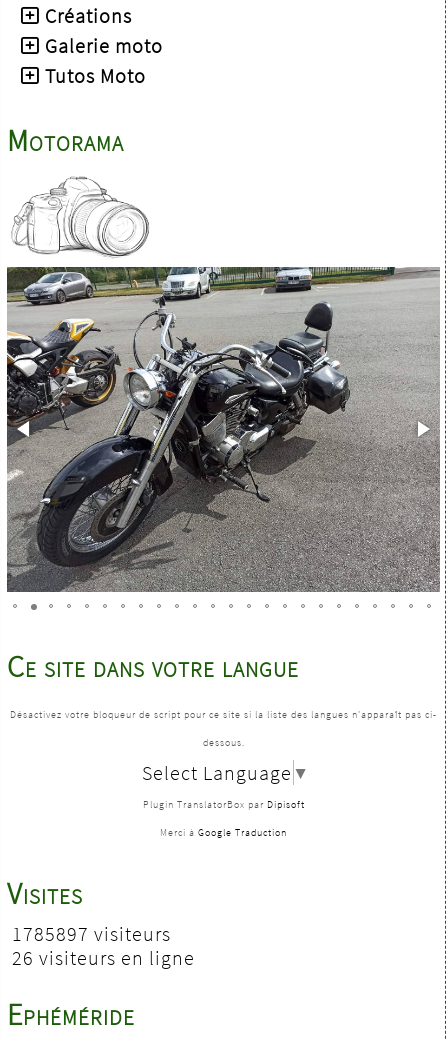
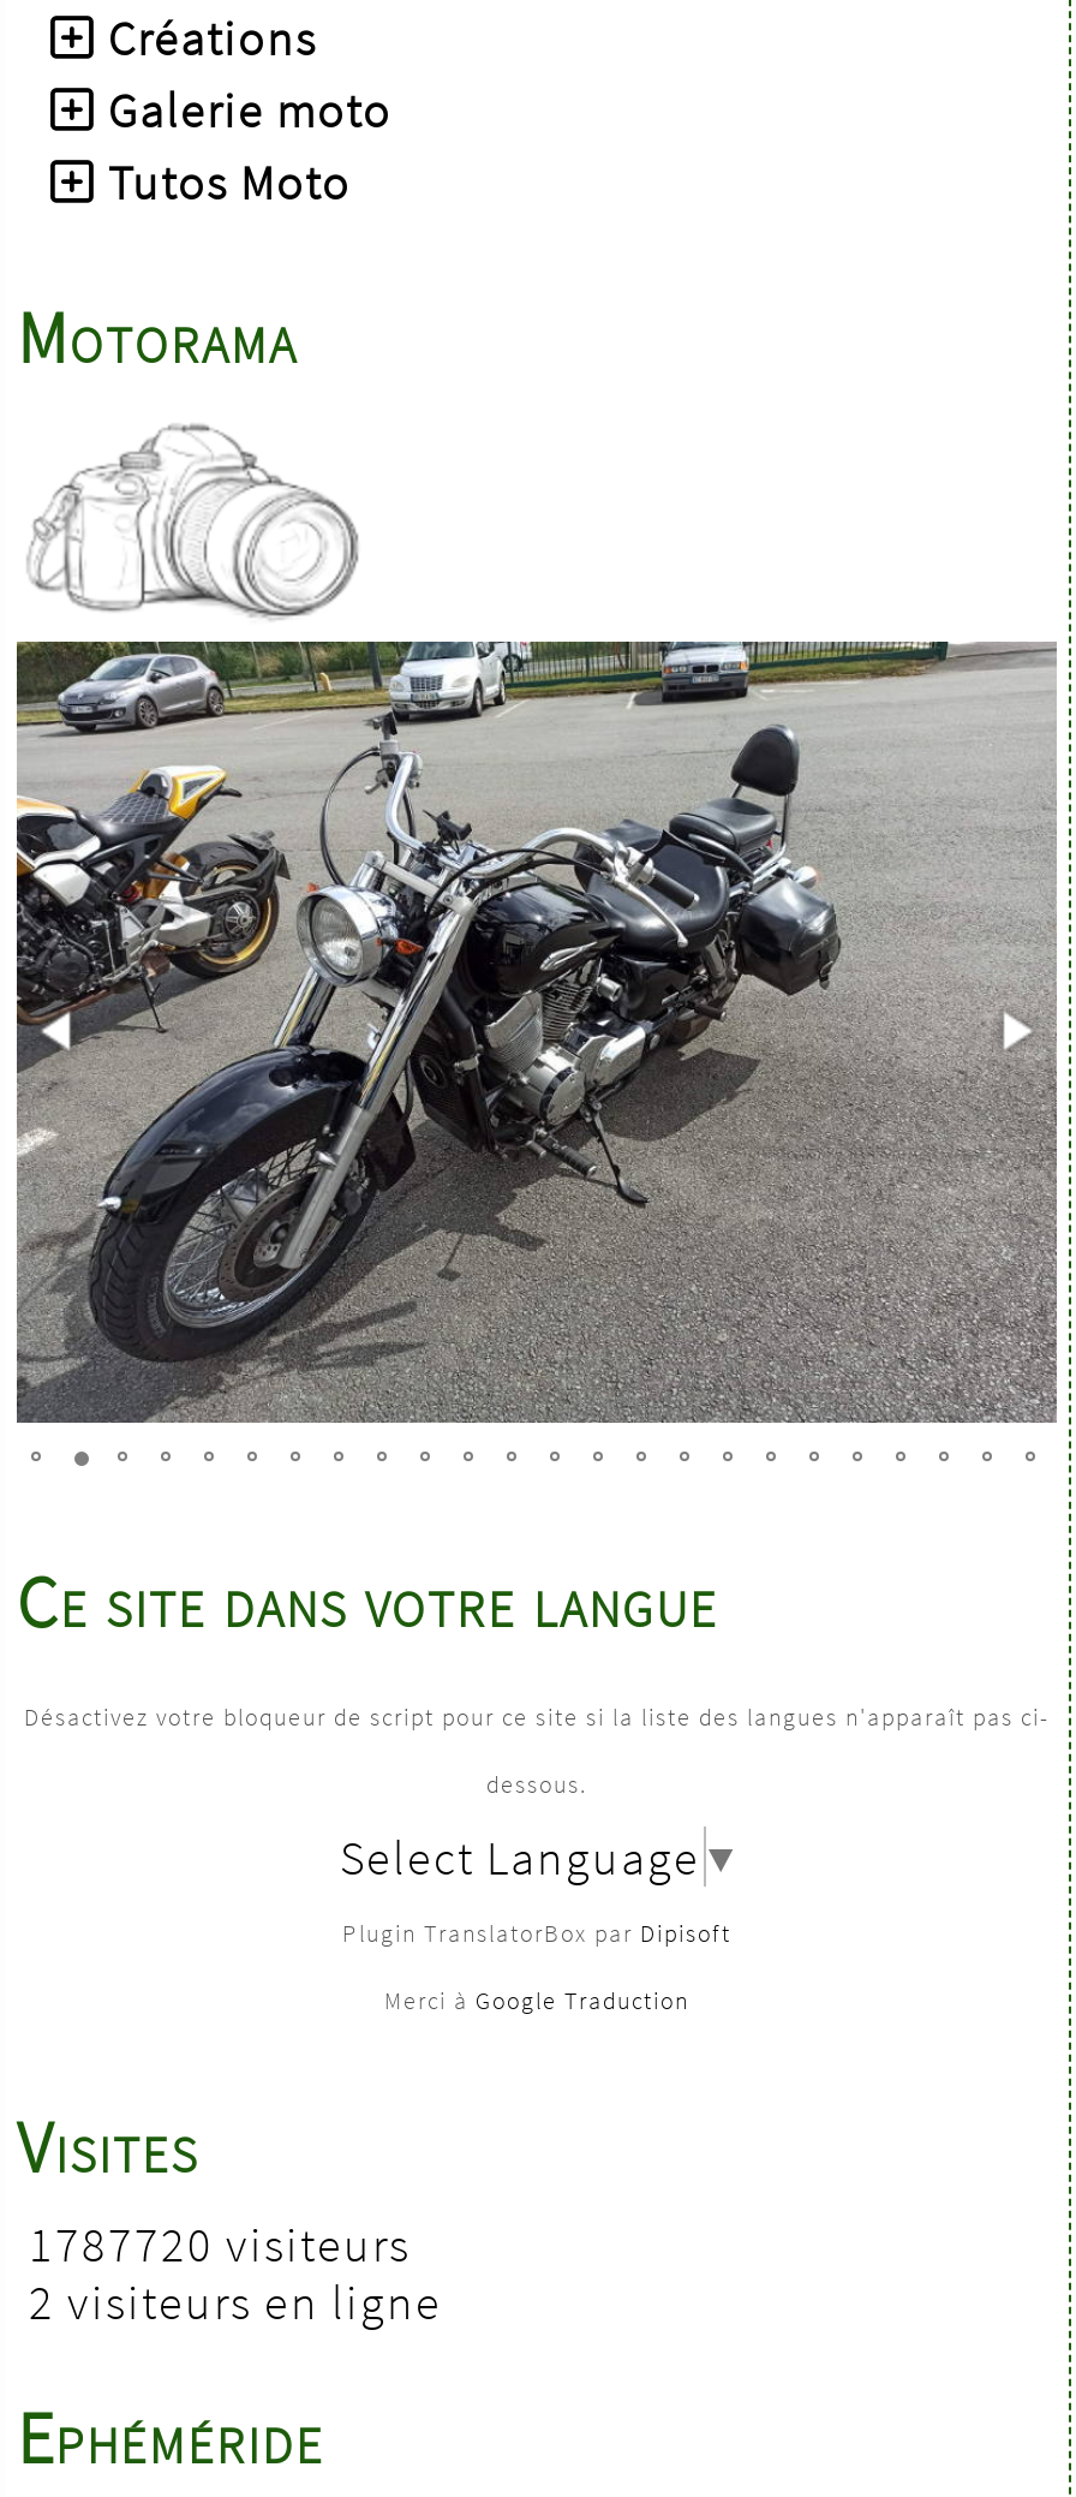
[7,921,171,946] 1785897 visiteurs -> [17,2213,411,2273] 1787720 visiteurs
[7,945,195,970] 26 visiteurs en ligne -> [17,2270,442,2330] 2 visiteurs en ligne

